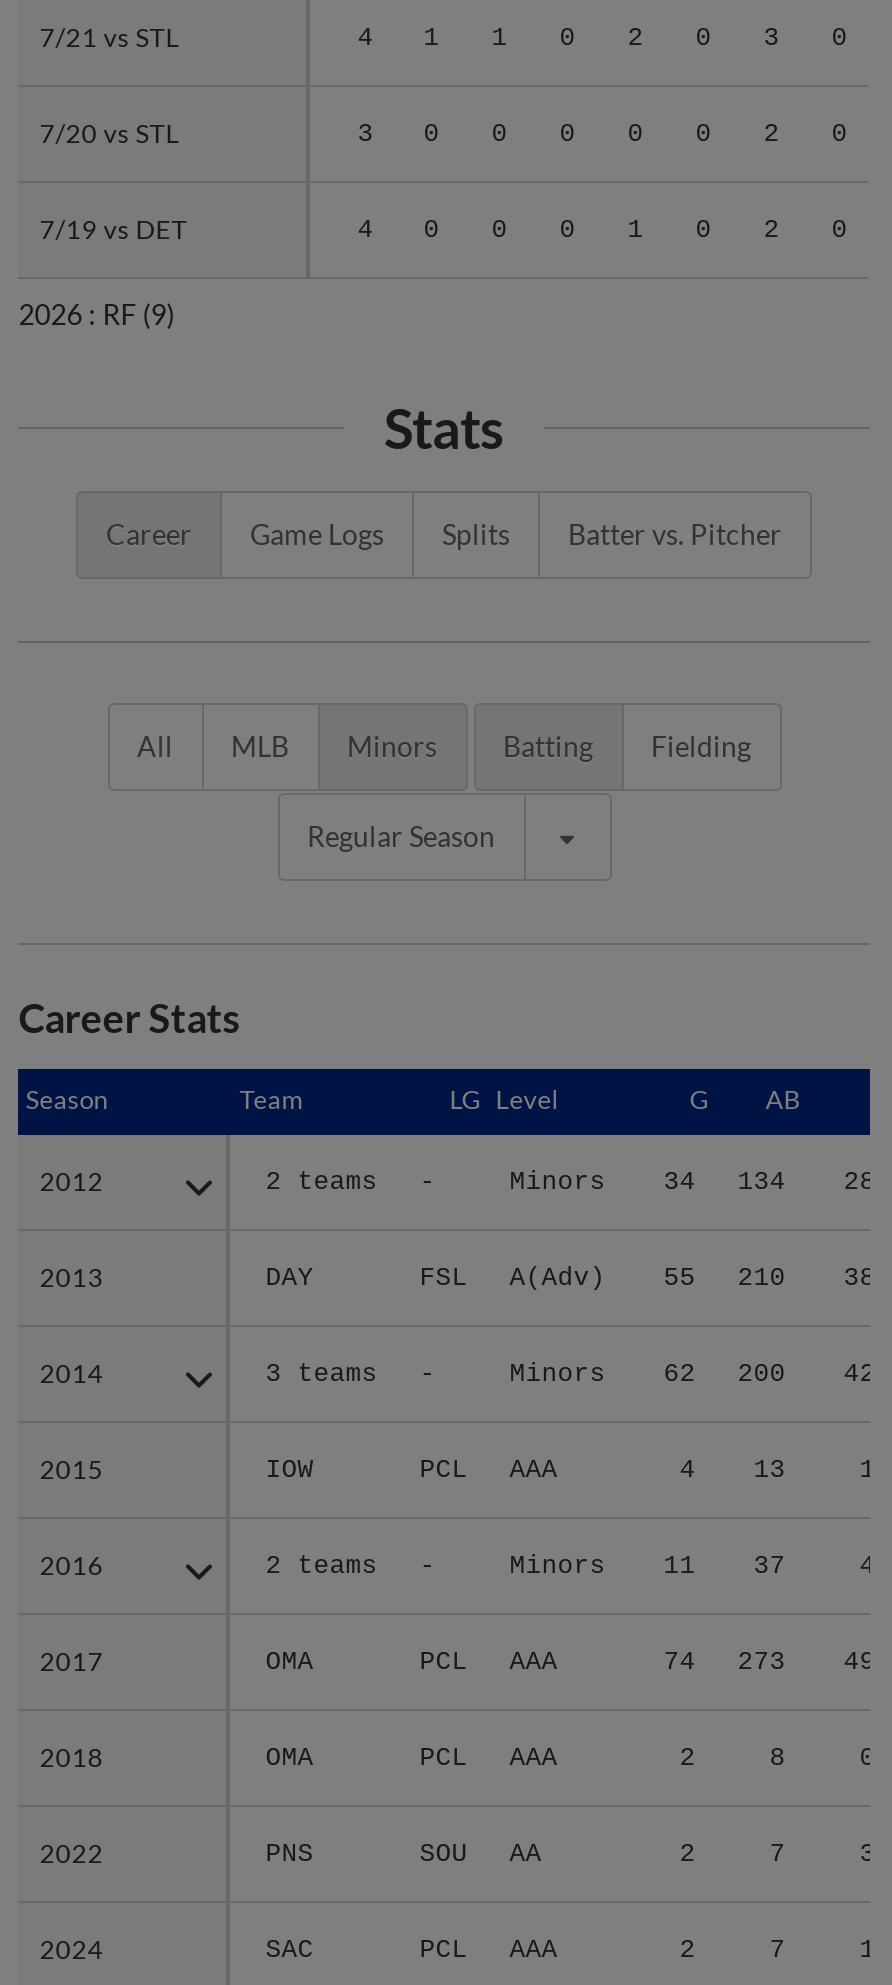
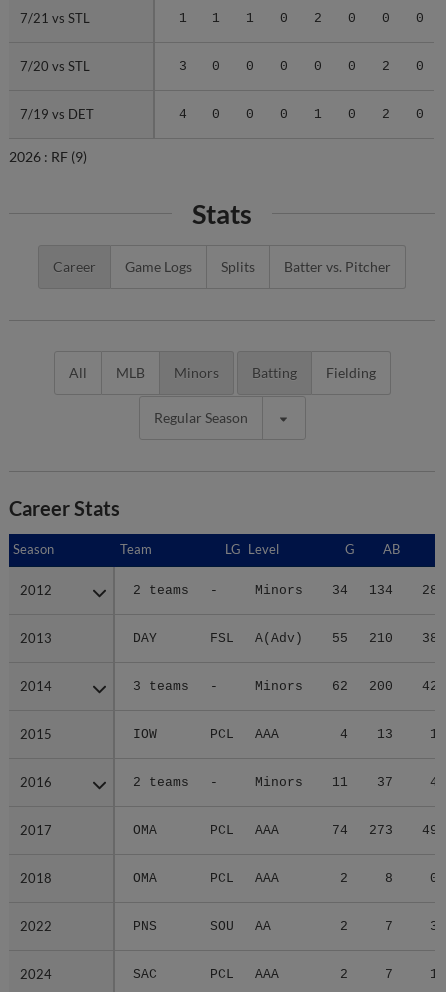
[357,24,373,54] 4 -> [179,11,187,26] 1
[763,24,779,54] 3 -> [382,11,390,26] 0

